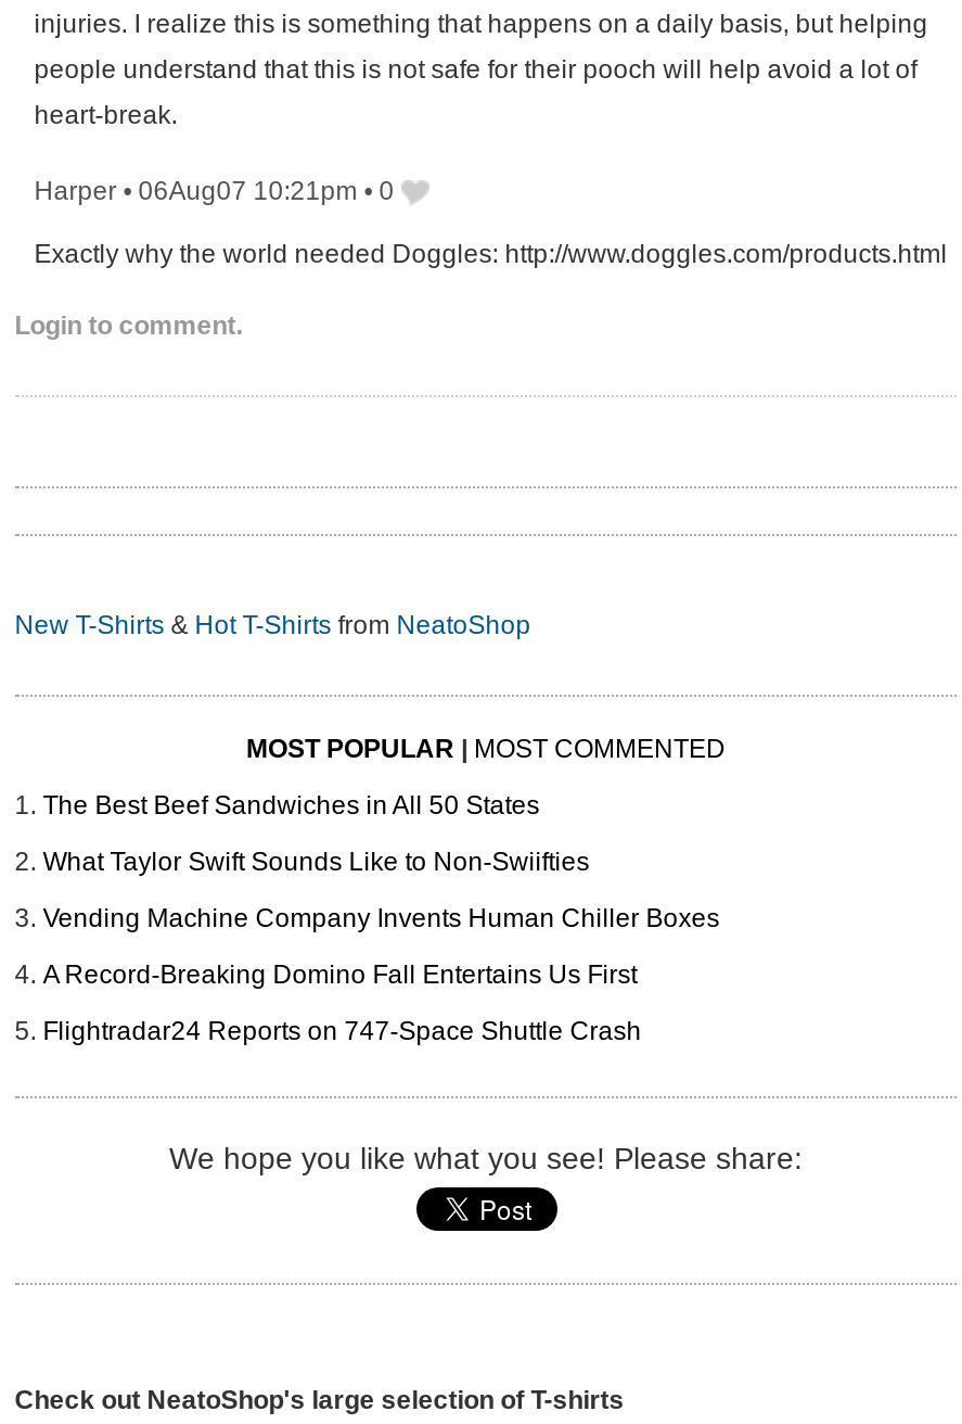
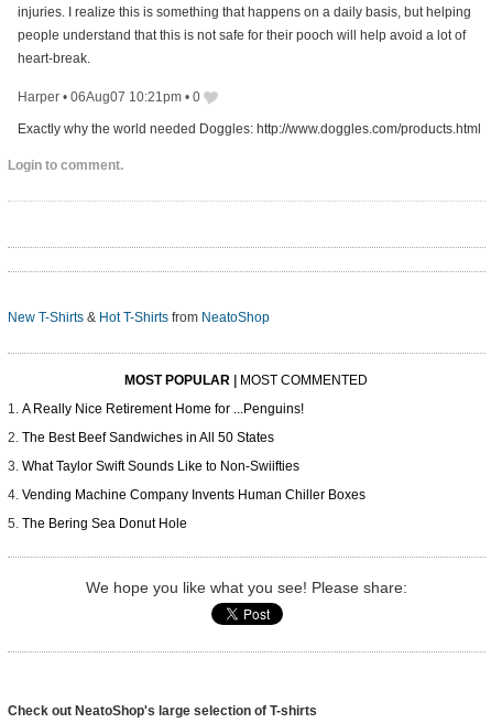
none -> [22,402,304,417] A Really Nice Retirement Home for ...Penguins!
moved [43,791,719,935] -> [22,430,365,503]: The Best Beef Sandwiches in All 50 States | What Taylor Swift Sounds Like to Non-Swiifties | Vending Machine Company Invents Human Chiller Boxes
[43,961,641,1047] A Record-Breaking Domino Fall Entertains Us First | Flightradar24 Reports on 747-Space Shuttle Crash -> [22,516,187,532] The Bering Sea Donut Hole

